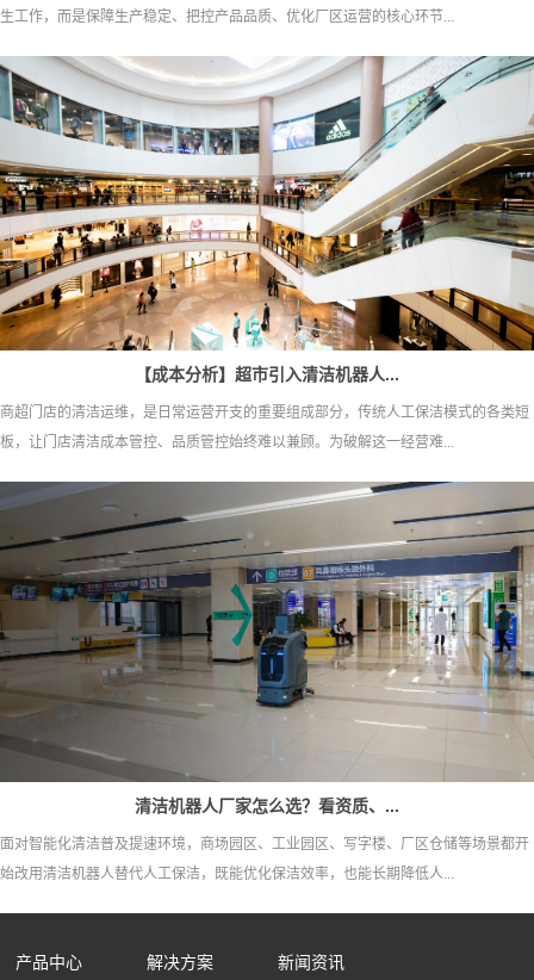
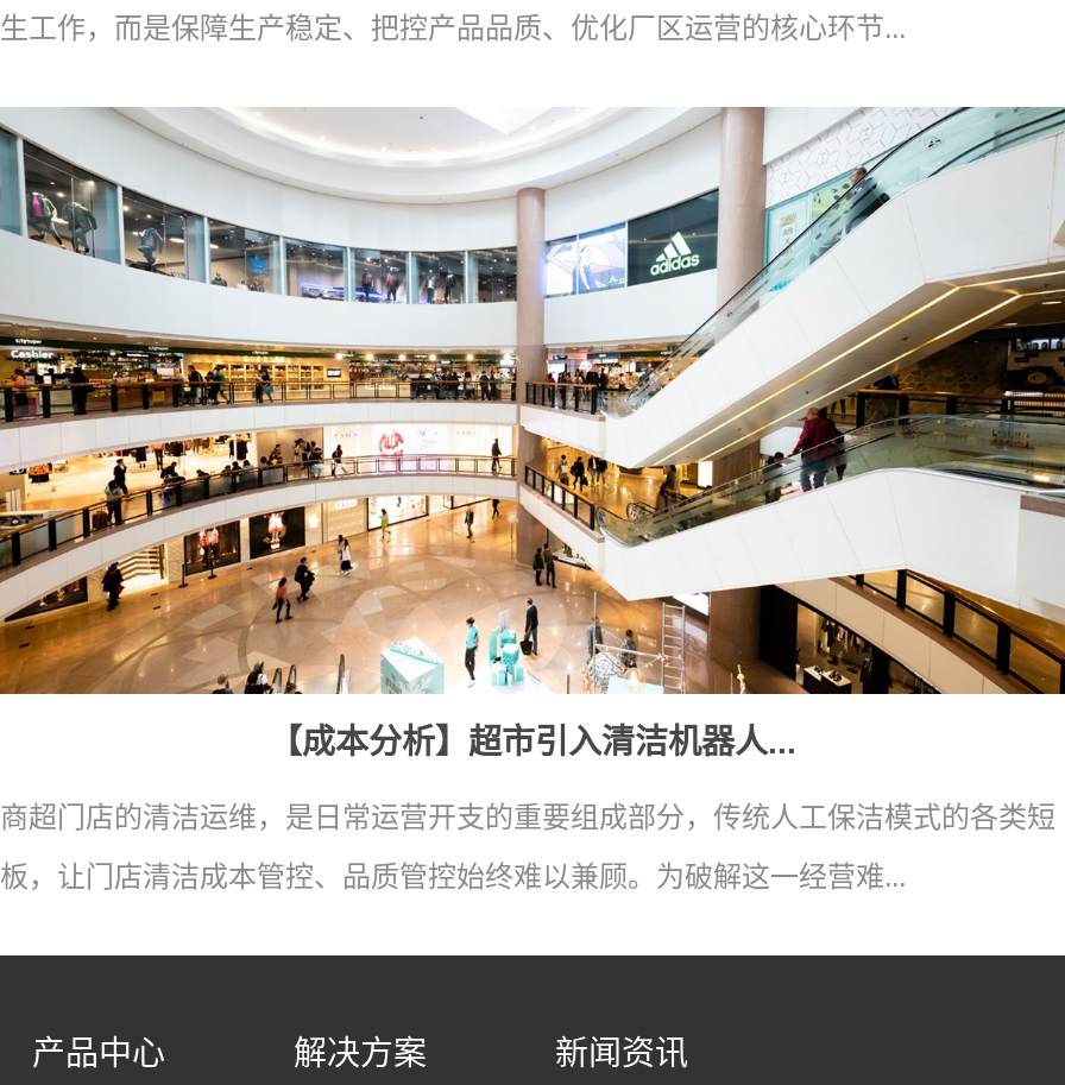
[0,480,530,882] [image] | 清洁机器人厂家怎么选？看资质、... | 面对智能化清洁普及提速环境，商场园区、工业园区、写字楼、厂区仓储等场景都开 | 始改用清洁机器人替代人工保洁，既能优化保洁效率，也能长期降低人... -> none

